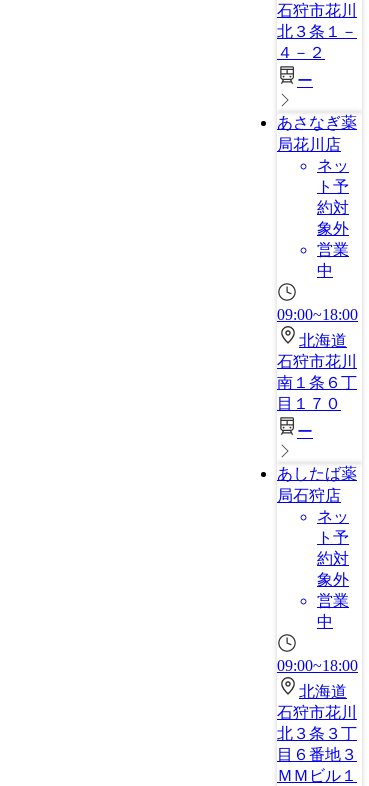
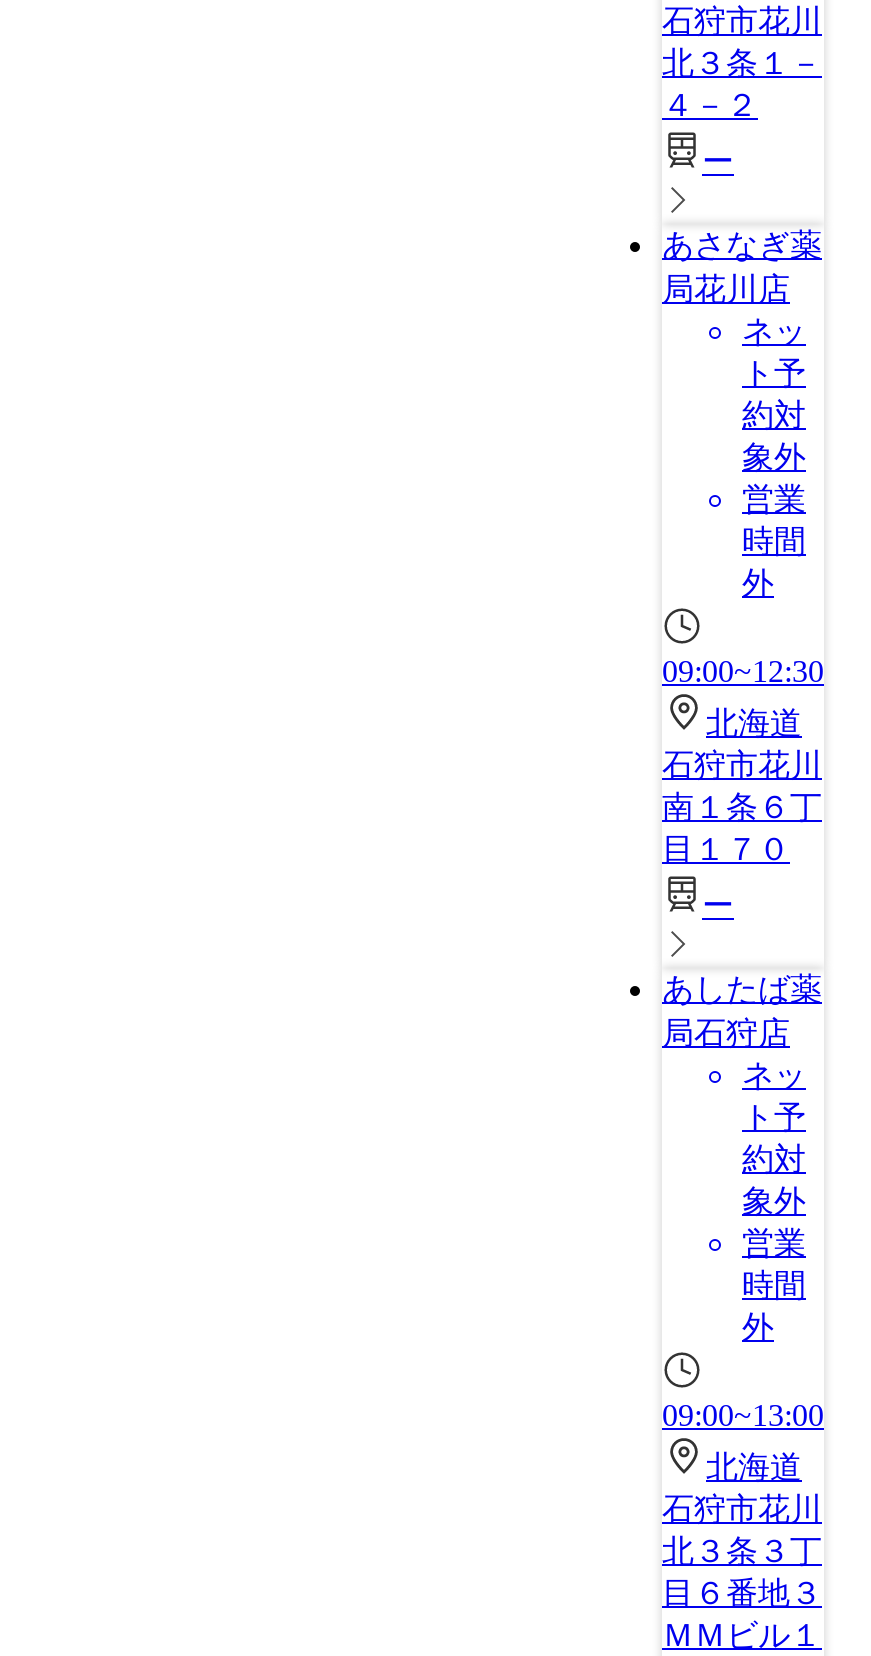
[317,262,333,279] 中 -> [742,524,806,600] 時間 | 外
[277,306,358,323] 09:00~18:00 -> [662,654,824,688] 09:00~12:30
[317,613,333,630] 中 -> [742,1268,806,1344] 時間 | 外
[277,657,358,674] 09:00~18:00 -> [662,1398,824,1432] 09:00~13:00

